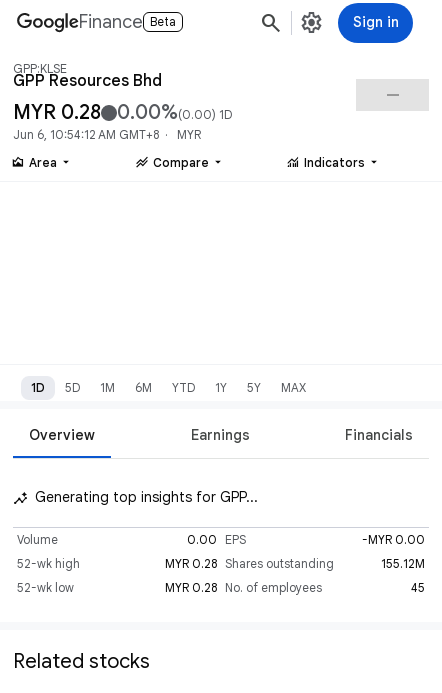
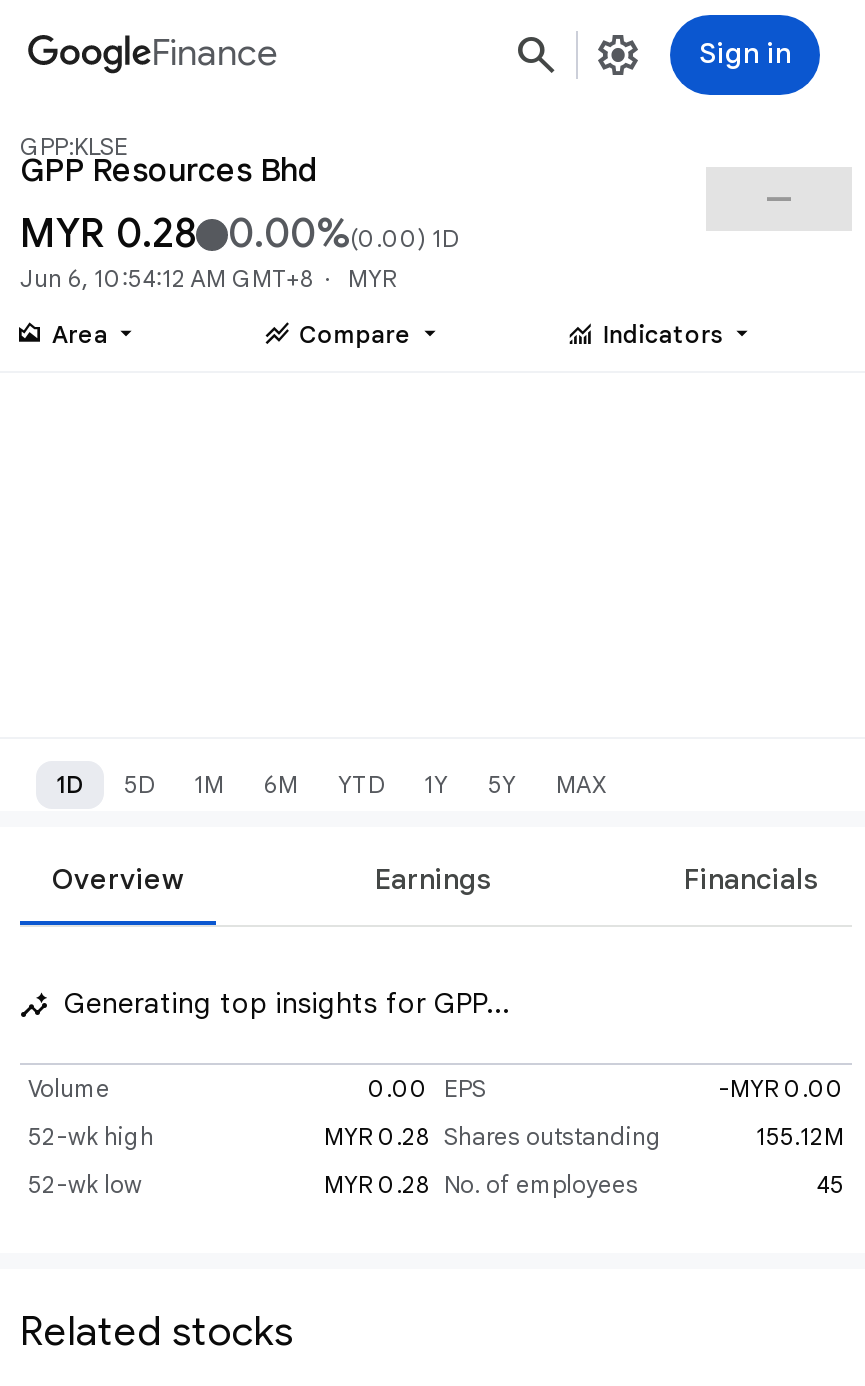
[79,11,176,33] Finance Beta -> [151,31,279,75] Finance

